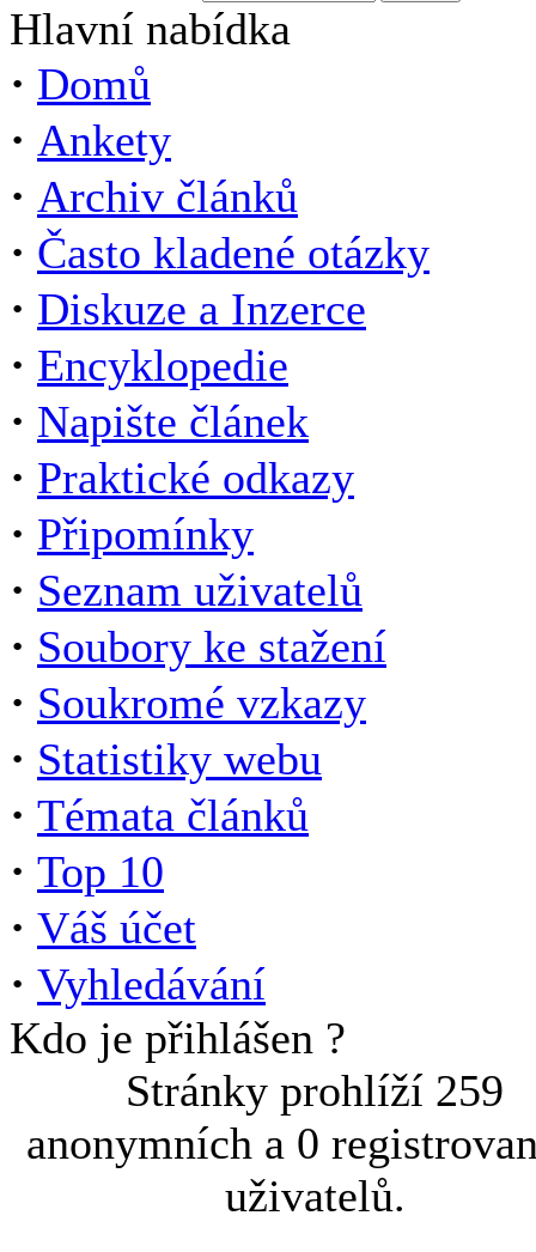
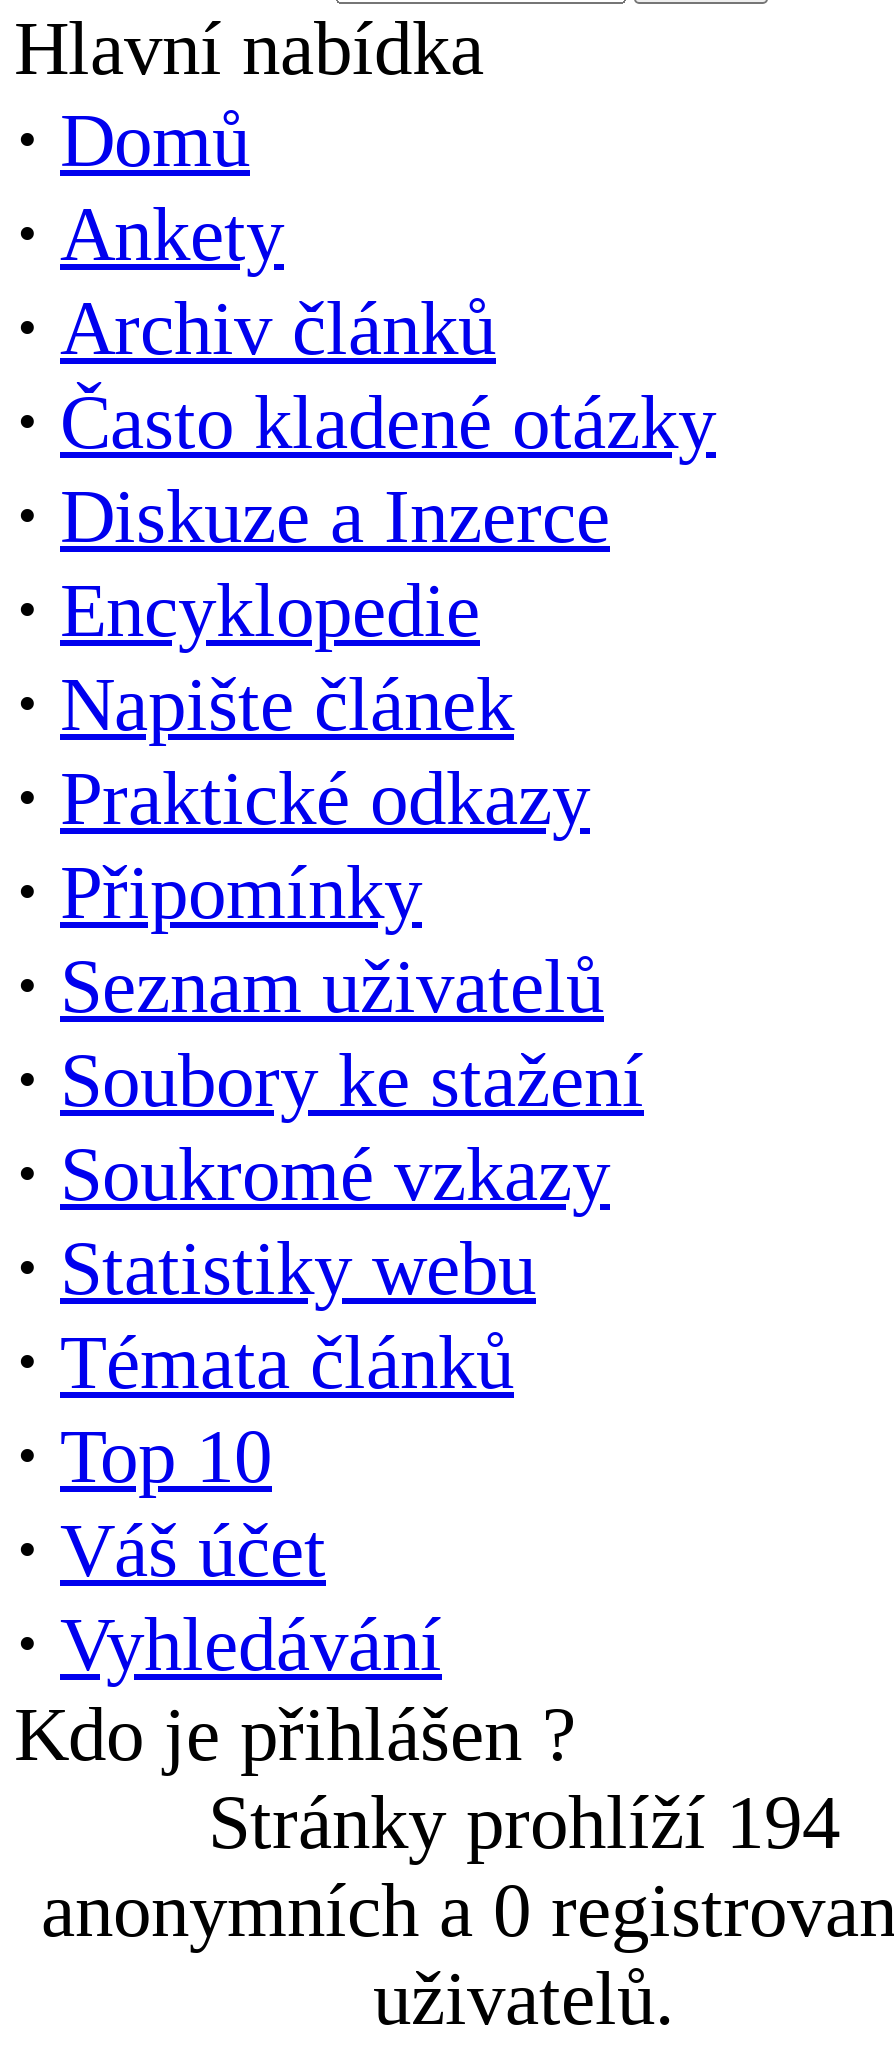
[126,1065,504,1116] Stránky prohlíží 259 -> [208,1780,840,1864] Stránky prohlíží 194

